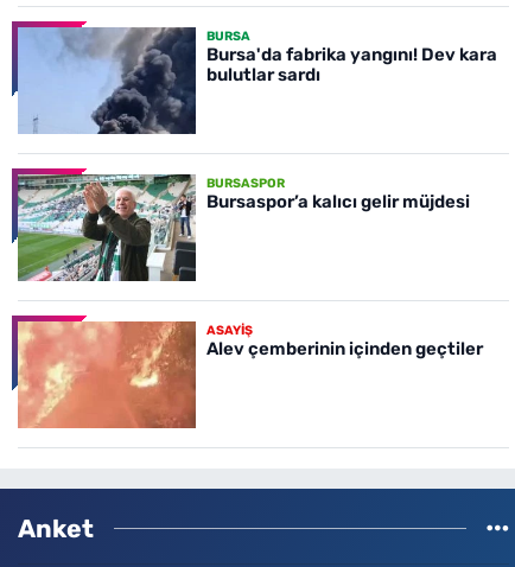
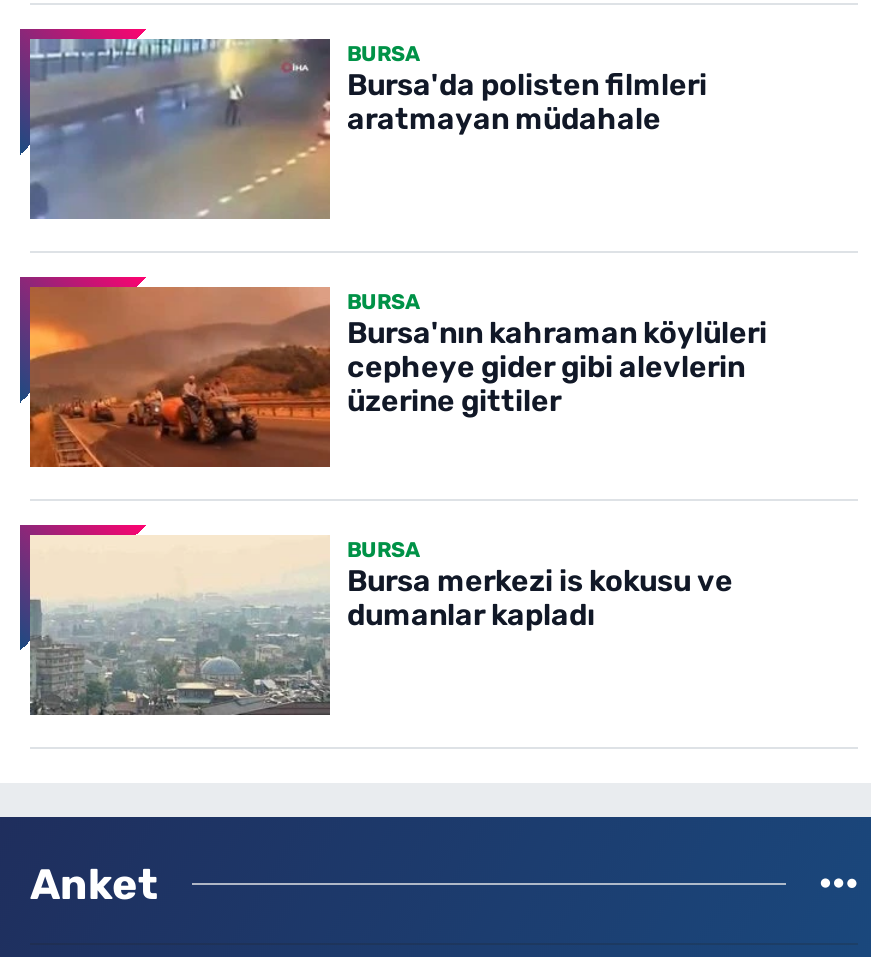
[17,20,497,134] [image] | Bursa'da fabrika yangını! Dev kara | bulutlar sardı -> [24,26,707,220] [image] | Bursa'da polisten filmleri | aratmayan müdahale
[17,167,469,282] [image] | BURSASPOR | Bursaspor’a kalıcı gelir müjdesi -> [24,274,767,470] [image] | BURSA | Bursa'nın kahraman köylüleri | cepheye gider gibi alevlerin | üzerine gittiler
[17,314,482,429] [image] | ASAYİŞ | Alev çemberinin içinden geçtiler -> [24,522,733,716] [image] | BURSA | Bursa merkezi is kokusu ve | dumanlar kapladı

